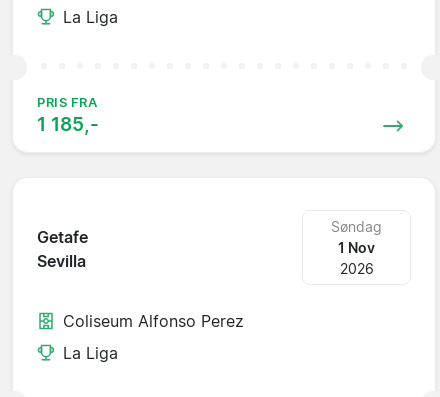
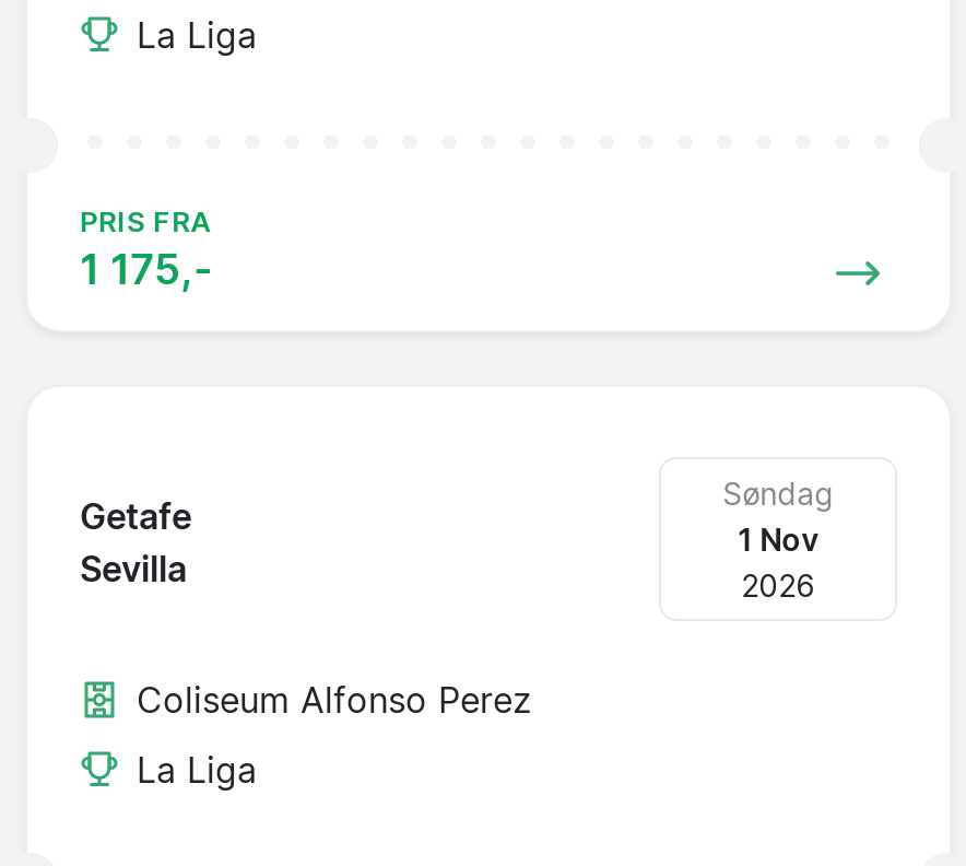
[37,112,99,136] 1 185,- -> [80,242,213,294] 1 175,-

